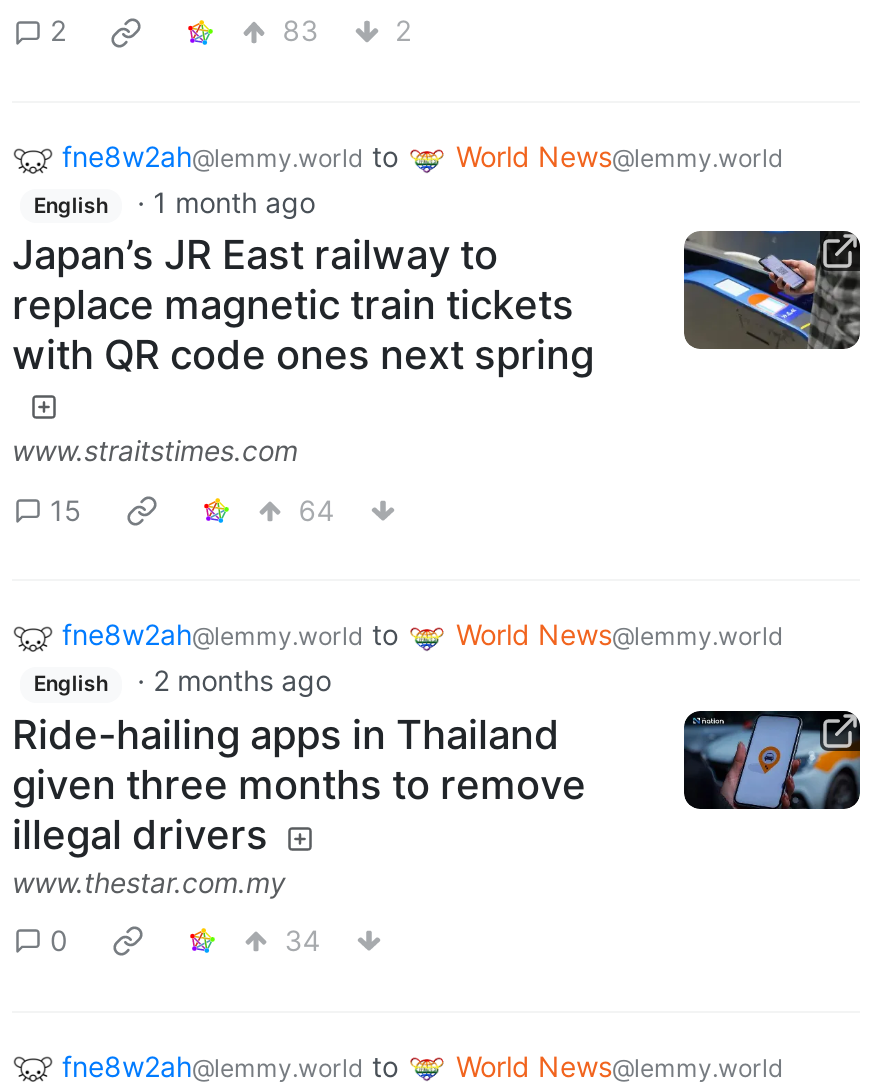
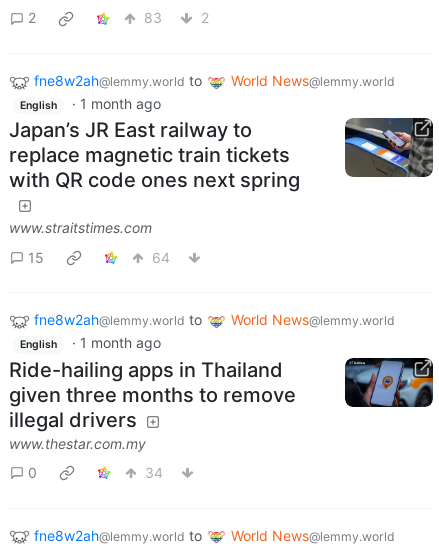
[34,663,331,697] English · 2 months ago -> [20,334,161,351] English · 1 month ago

